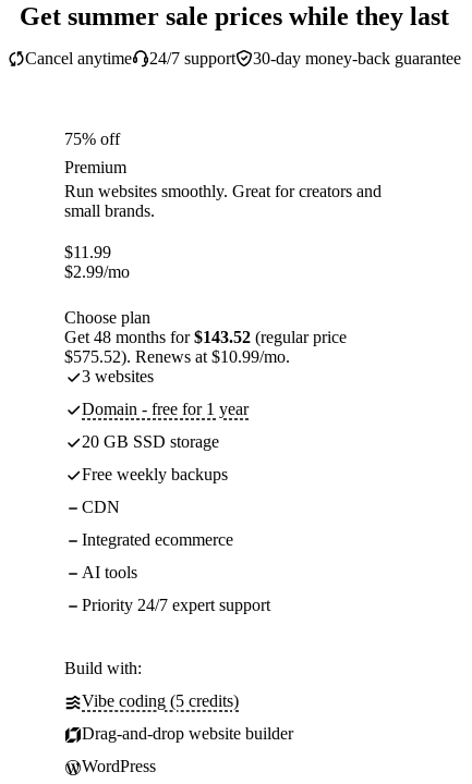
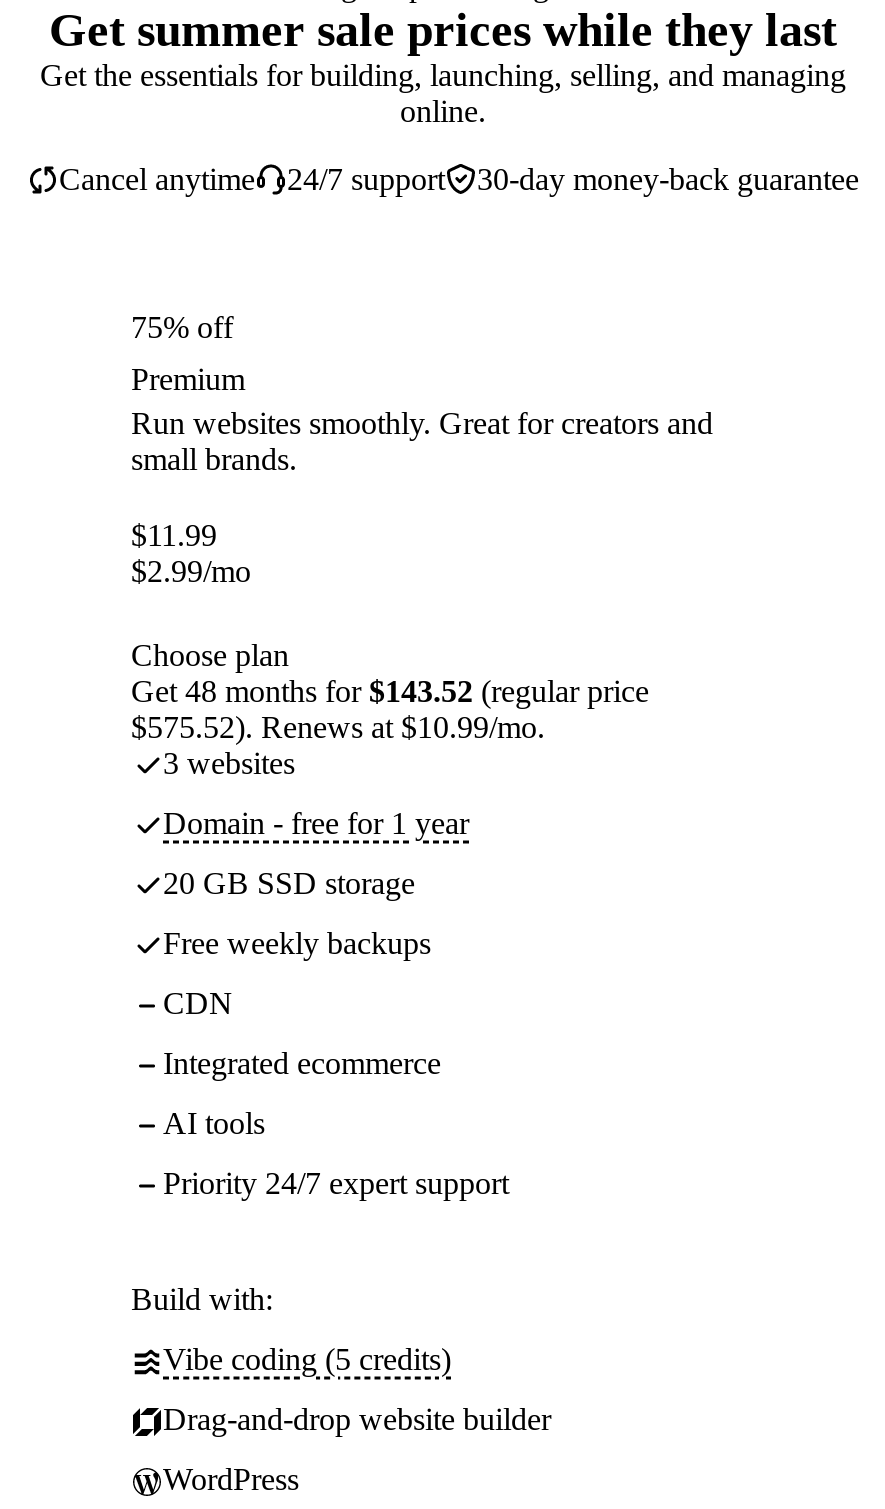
none -> [40,59,846,129] Get the essentials for building, launching, selling, and managing | online.

